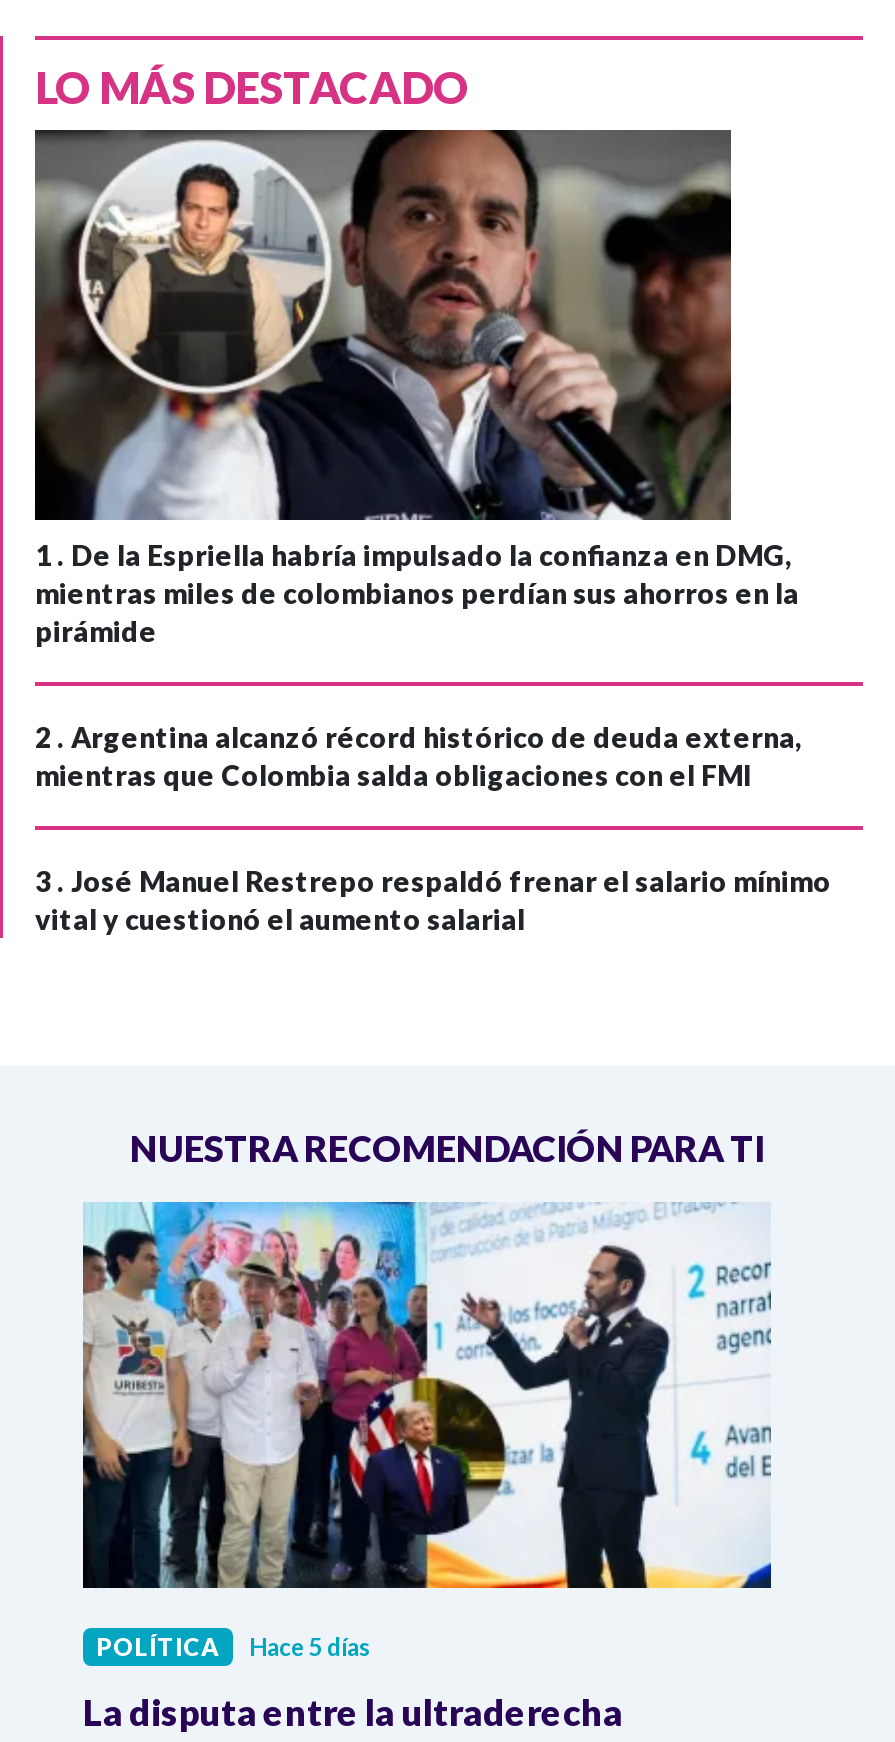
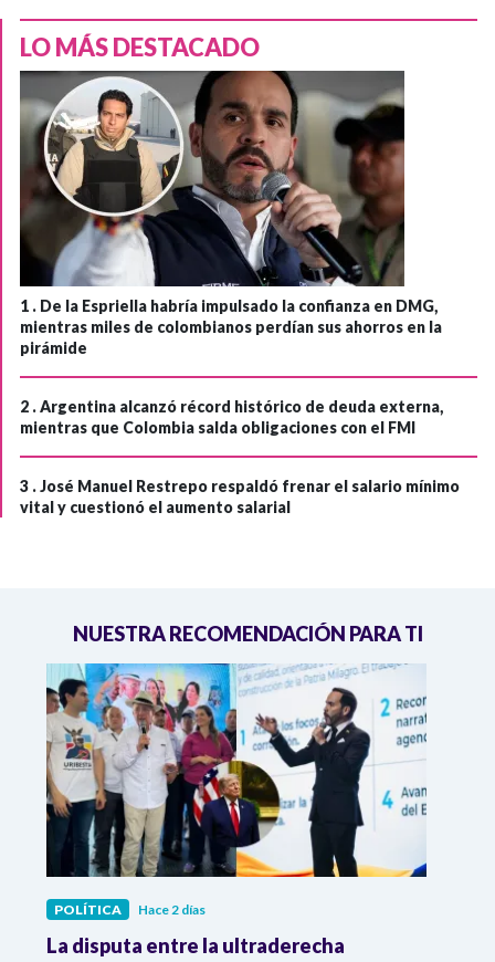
[97,1632,371,1662] POLÍTICA Hace 5 días -> [54,901,206,918] POLÍTICA Hace 2 días

